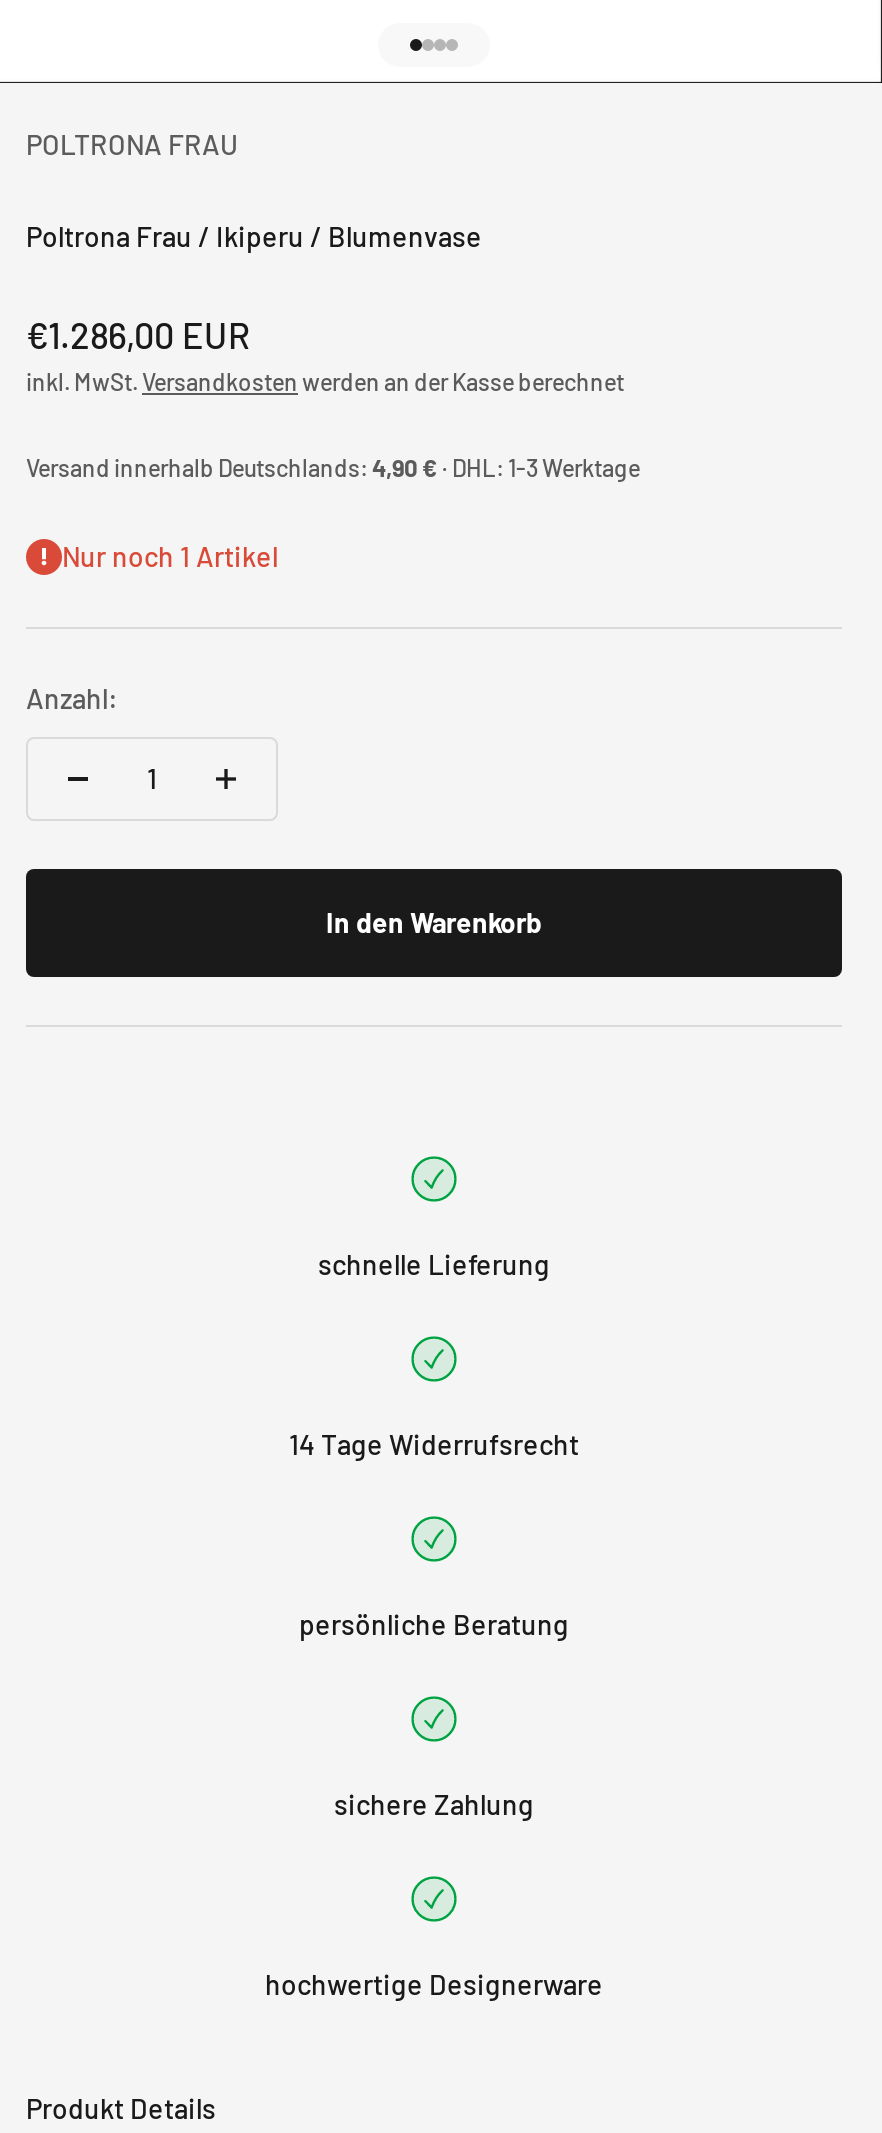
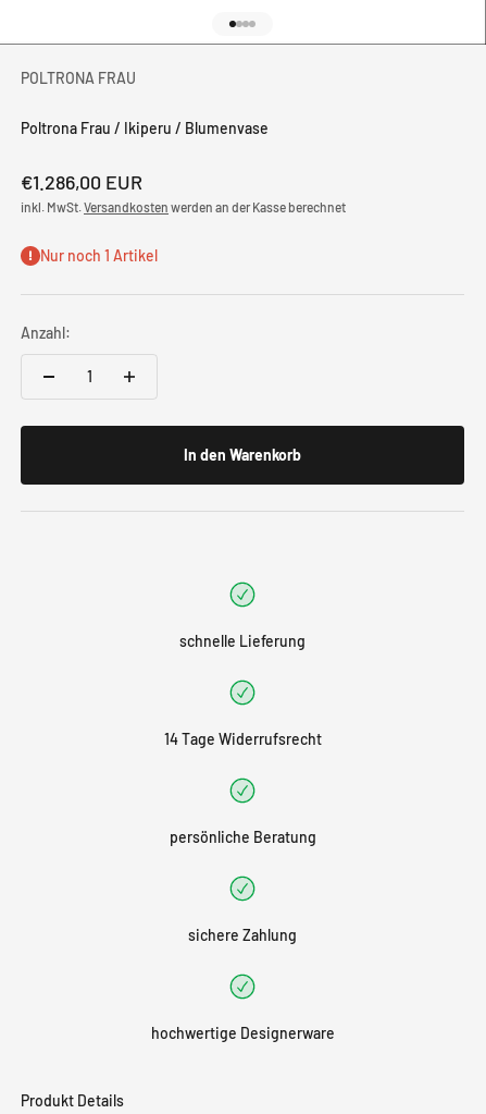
[26,453,640,481] Versand innerhalb Deutschlands: 4,90 €· DHL: 1-3 Werktage -> none

